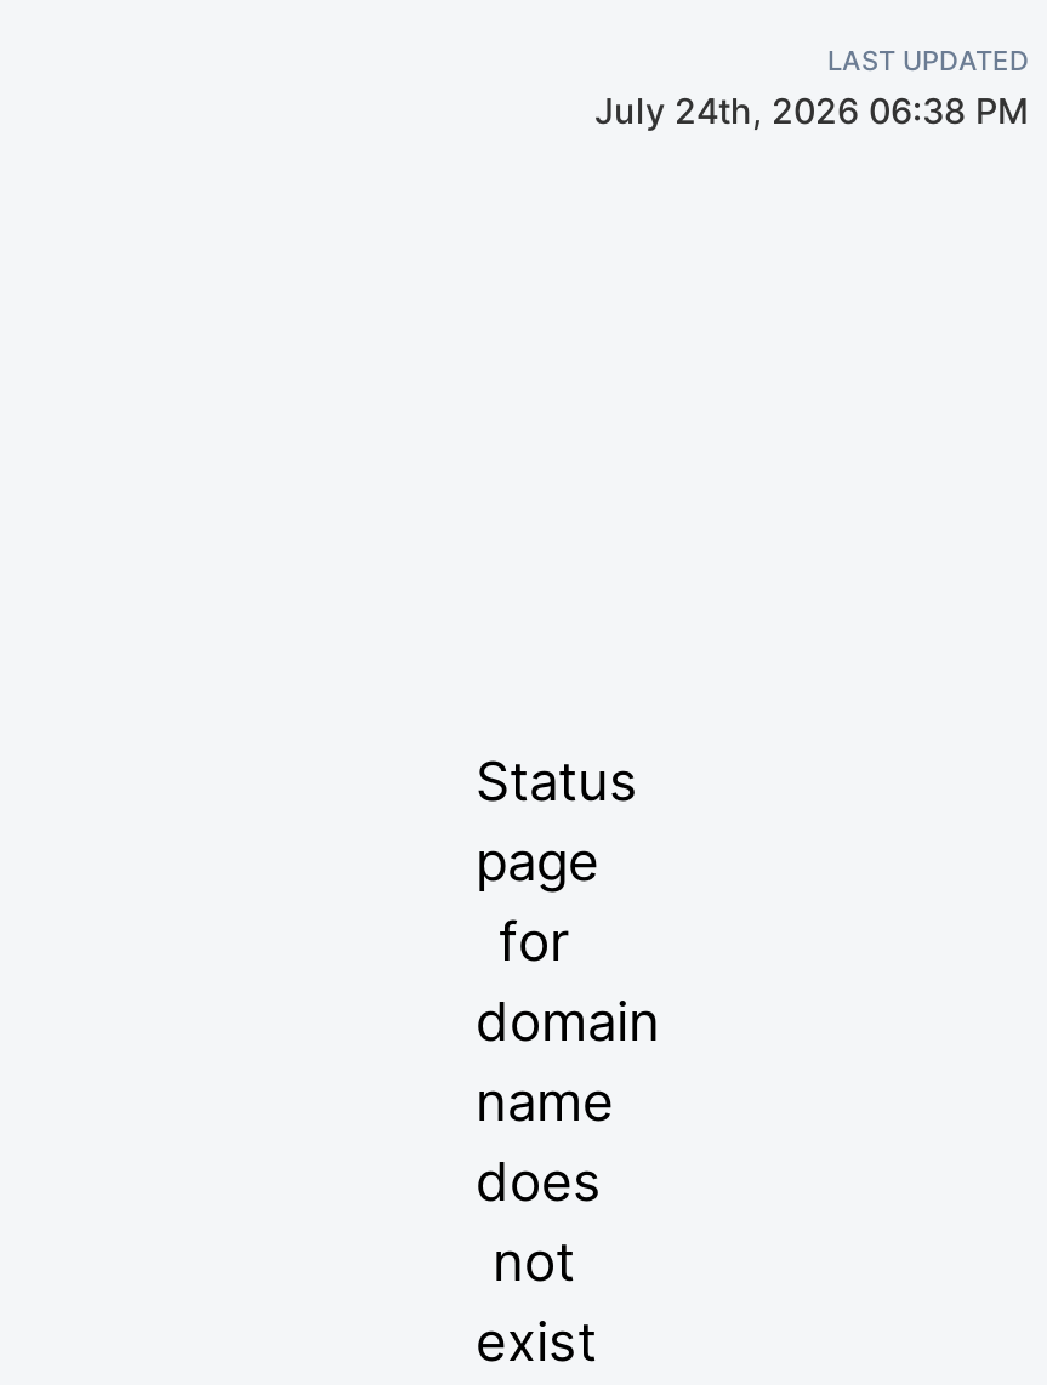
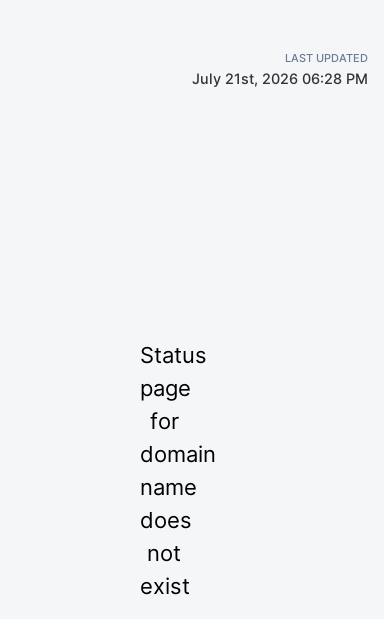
[594,90,1029,131] July 24th, 2026 06:38 PM -> [192,70,368,87] July 21st, 2026 06:28 PM

